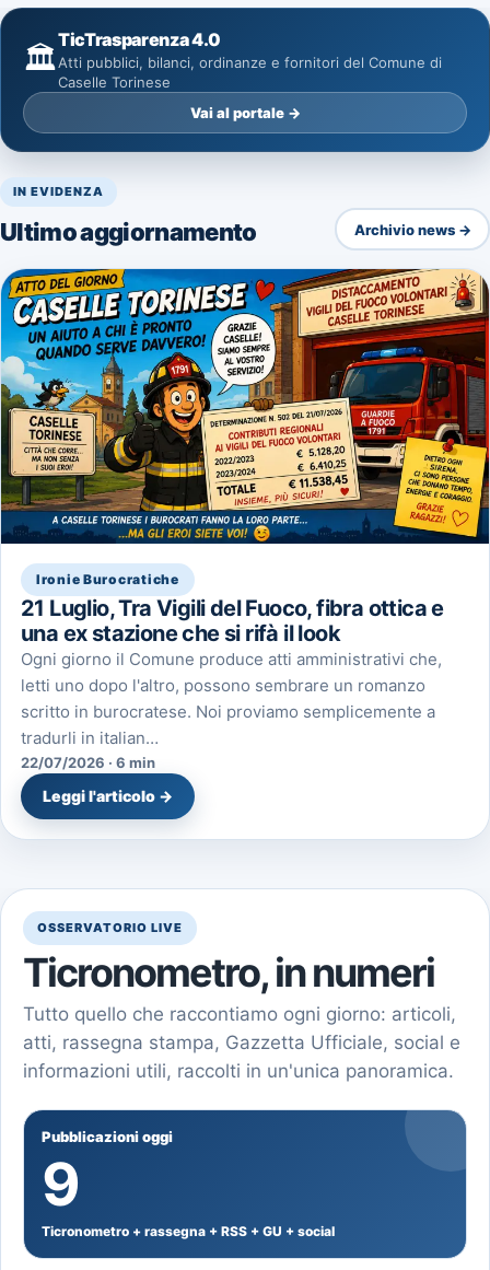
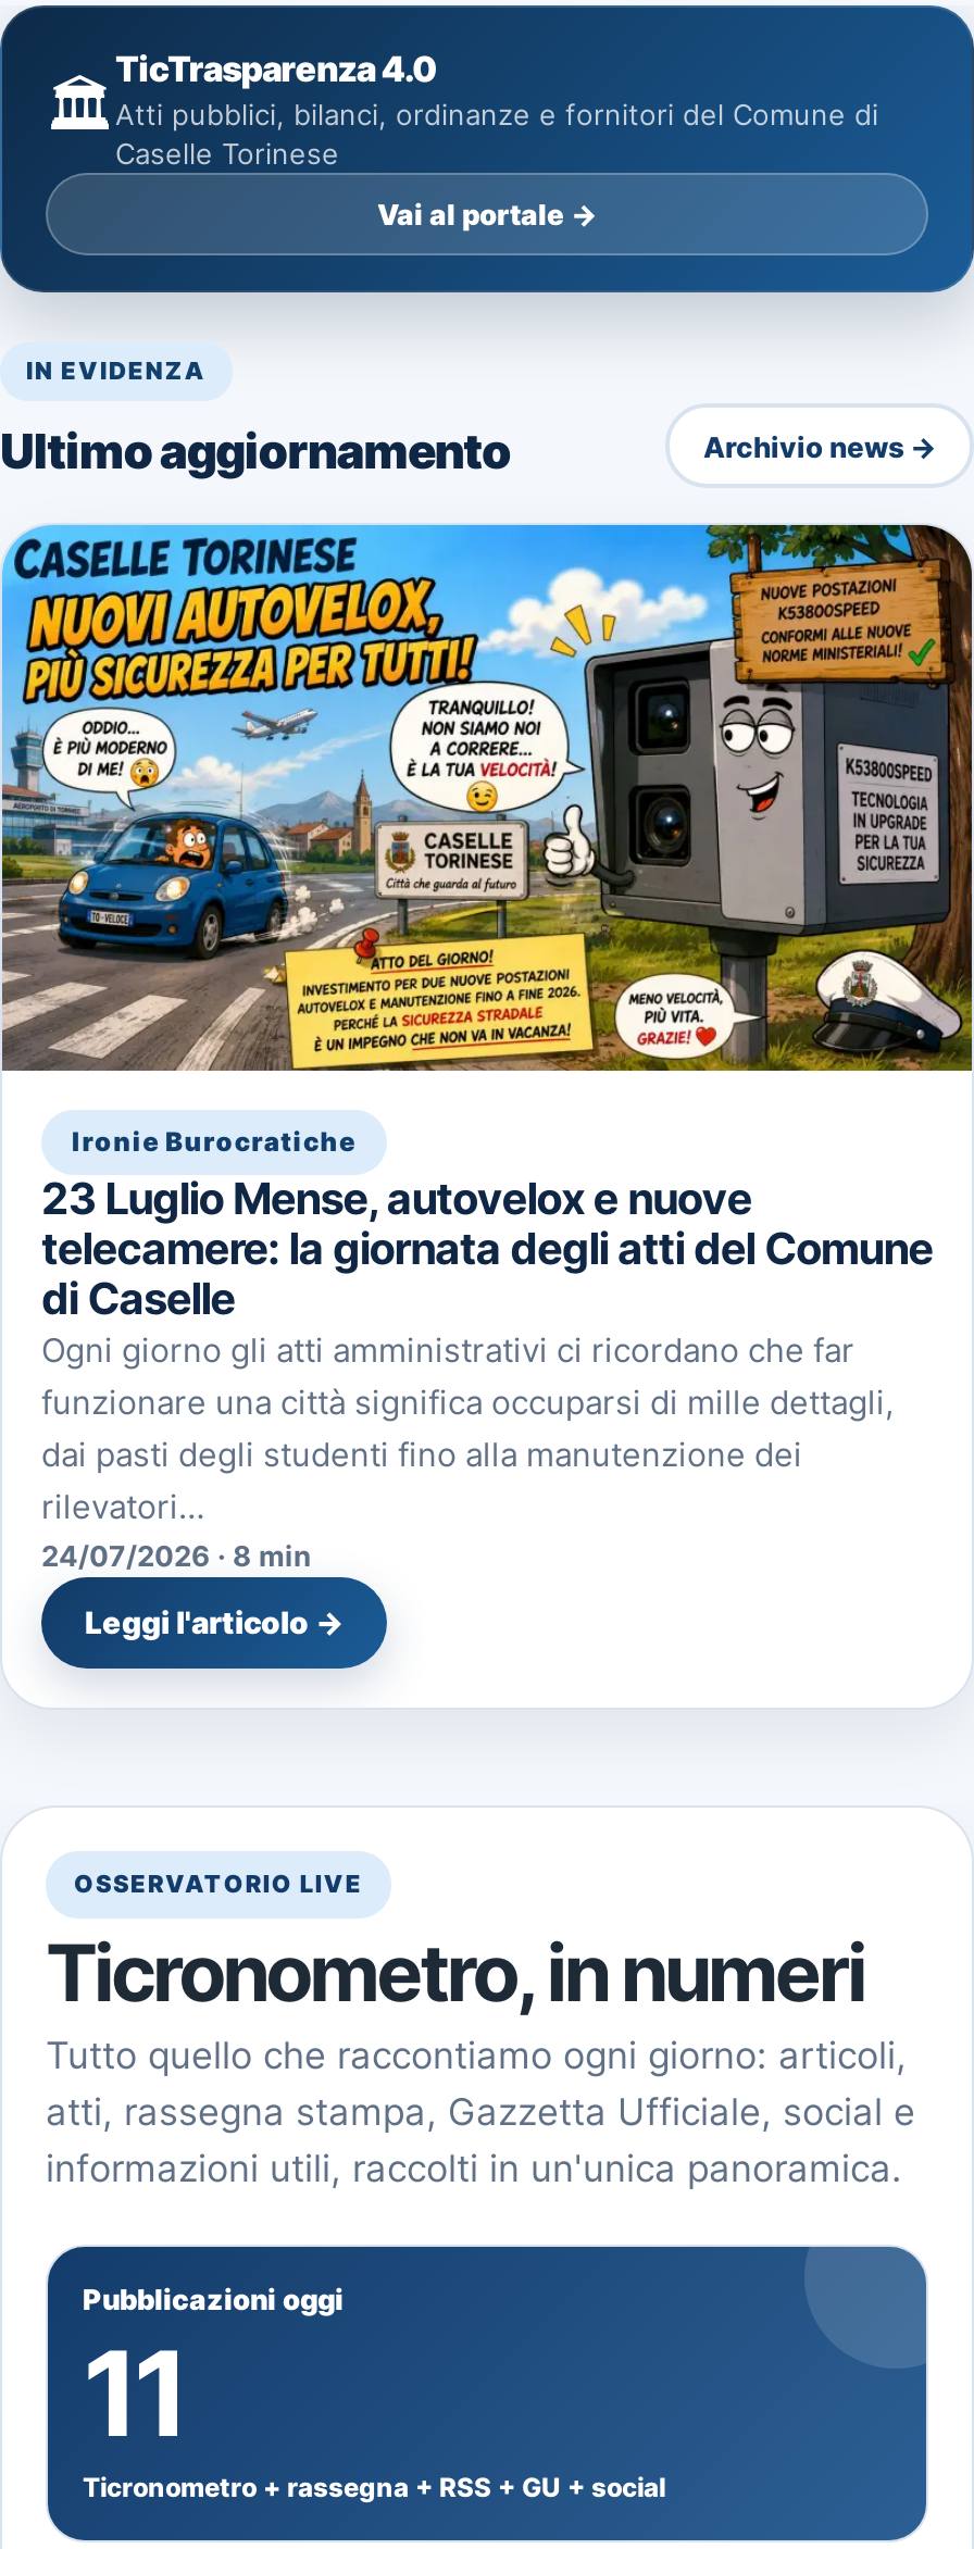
[3,268,487,545] [image] -> [7,523,967,1073] [image]
[21,595,444,771] 21 Luglio, Tra Vigili del Fuoco, fibra ottica e | una ex stazione che si rifà il look | Ogni giorno il Comune produce atti amministrativi che, | letti uno dopo l'altro, possono sembrare un romanzo | scritto in burocratese. Noi proviamo semplicemente a | tradurli in italian… | 22/07/2026 · 6 min -> [41,1173,933,1573] 23 Luglio Mense, autovelox e nuove | telecamere: la giornata degli atti del Comune | di Caselle | Ogni giorno gli atti amministrativi ci ricordano che far | funzionare una città significa occuparsi di mille dettagli, | dai pasti degli studenti fino alla manutenzione dei | rilevatori… | 24/07/2026 · 8 min
[42,1148,78,1220] 9 -> [83,2323,184,2464] 11

